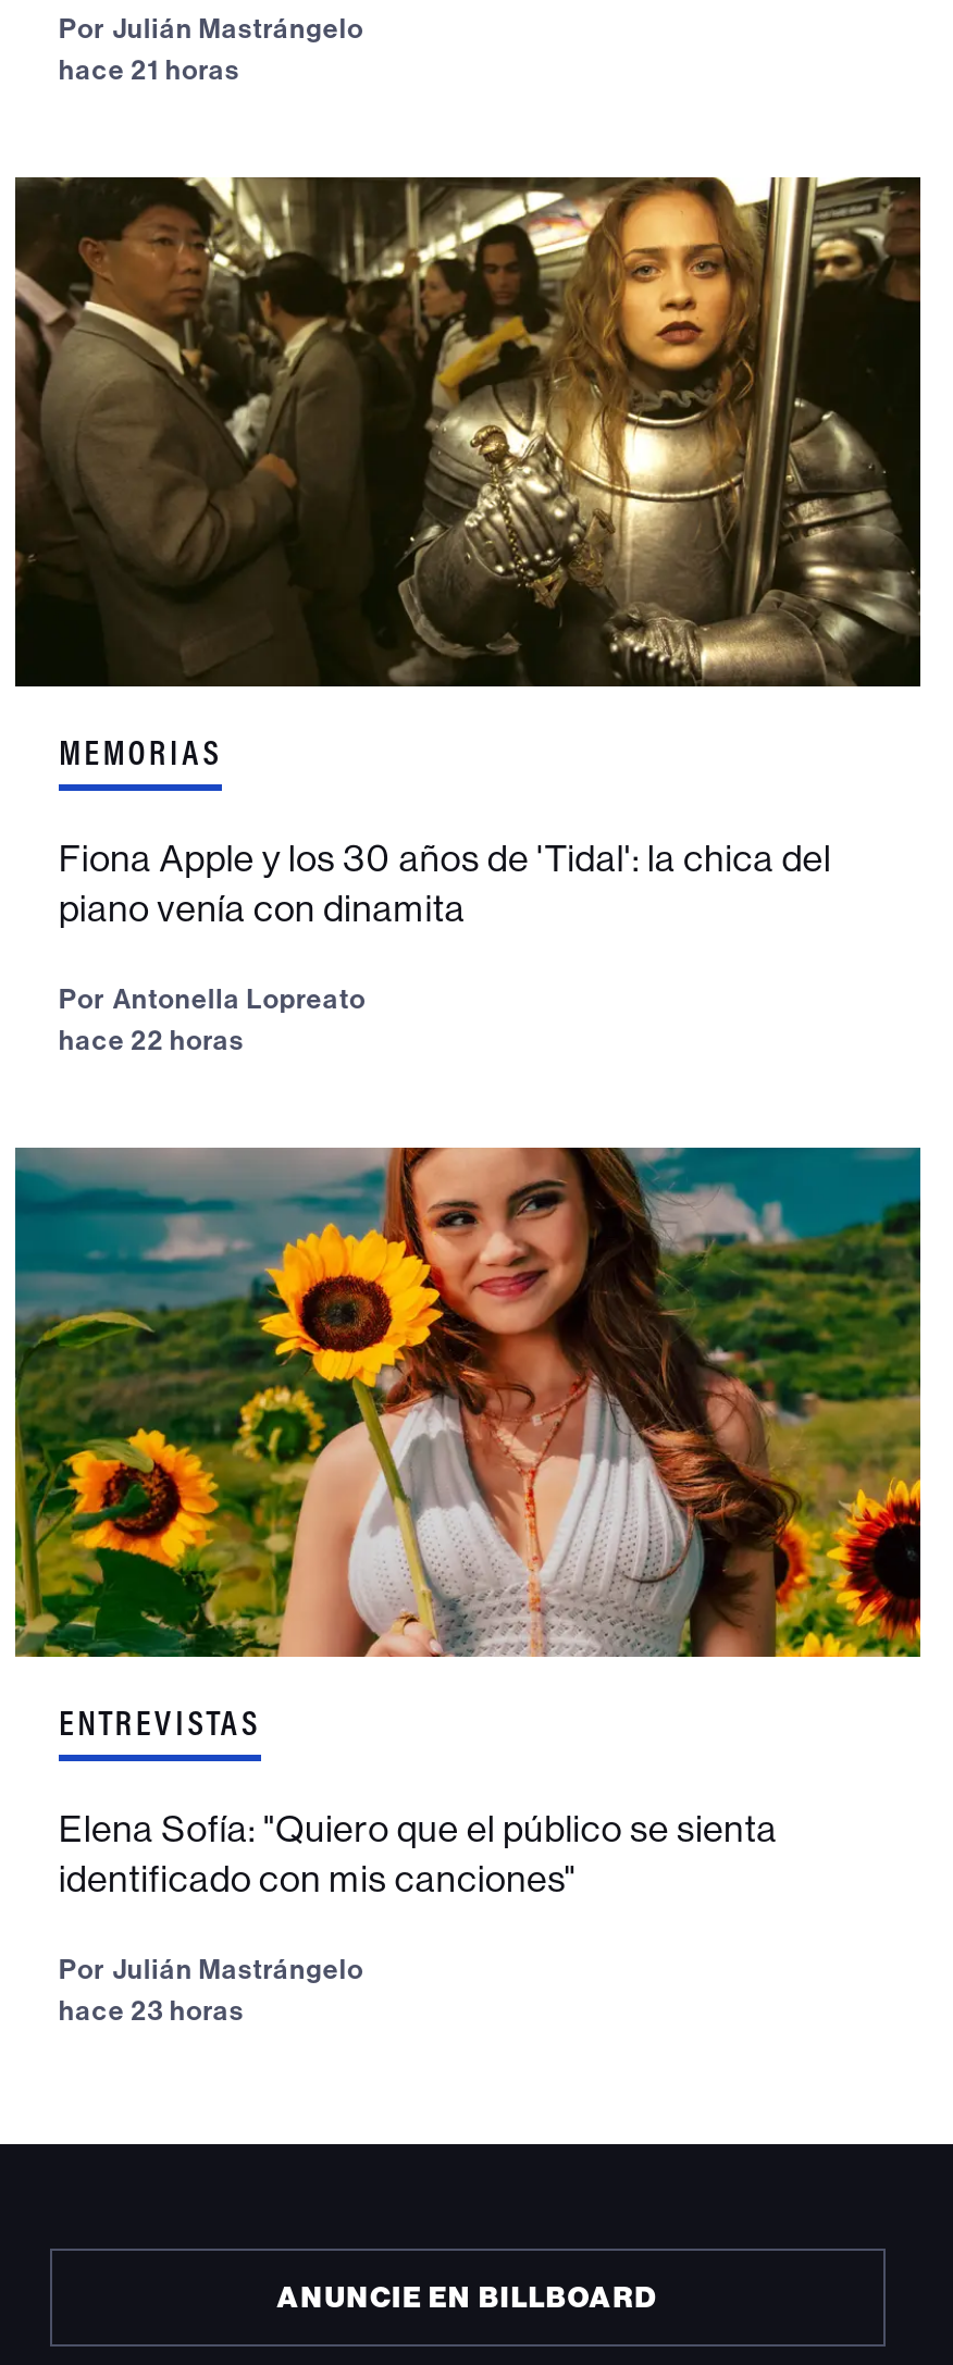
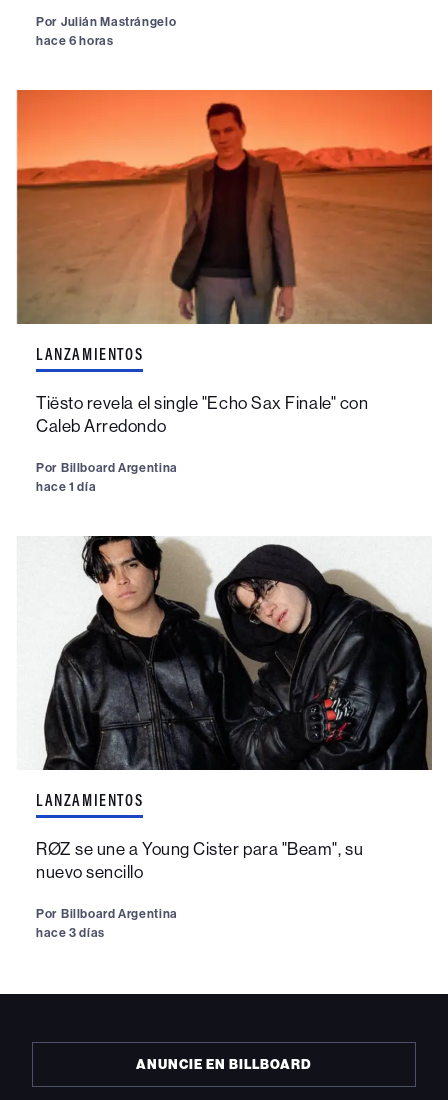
[59,54,240,86] hace 21 horas -> [36,33,114,48] hace 6 horas
[13,175,923,774] [image] | MEMORIAS -> [16,89,433,364] [image] | LANZAMIENTOS
[59,837,831,931] Fiona Apple y los 30 años de 'Tidal': la chica del | piano venía con dinamita -> [36,393,368,436] Tiësto revela el single "Echo Sax Finale" con | Caleb Arredondo
[59,983,366,1057] Por Antonella Lopreato | hace 22 horas -> [36,460,178,494] Por Billboard Argentina | hace 1 día
[13,1146,923,1744] [image] | ENTREVISTAS -> [16,536,433,810] [image] | LANZAMIENTOS
[59,1807,777,1901] Elena Sofía: "Quiero que el público se sienta | identificado con mis canciones" -> [36,839,363,882] RØZ se une a Young Cister para "Beam", su | nuevo sencillo
[59,1953,364,2027] Por Julián Mastrángelo | hace 23 horas -> [36,906,178,940] Por Billboard Argentina | hace 3 días

